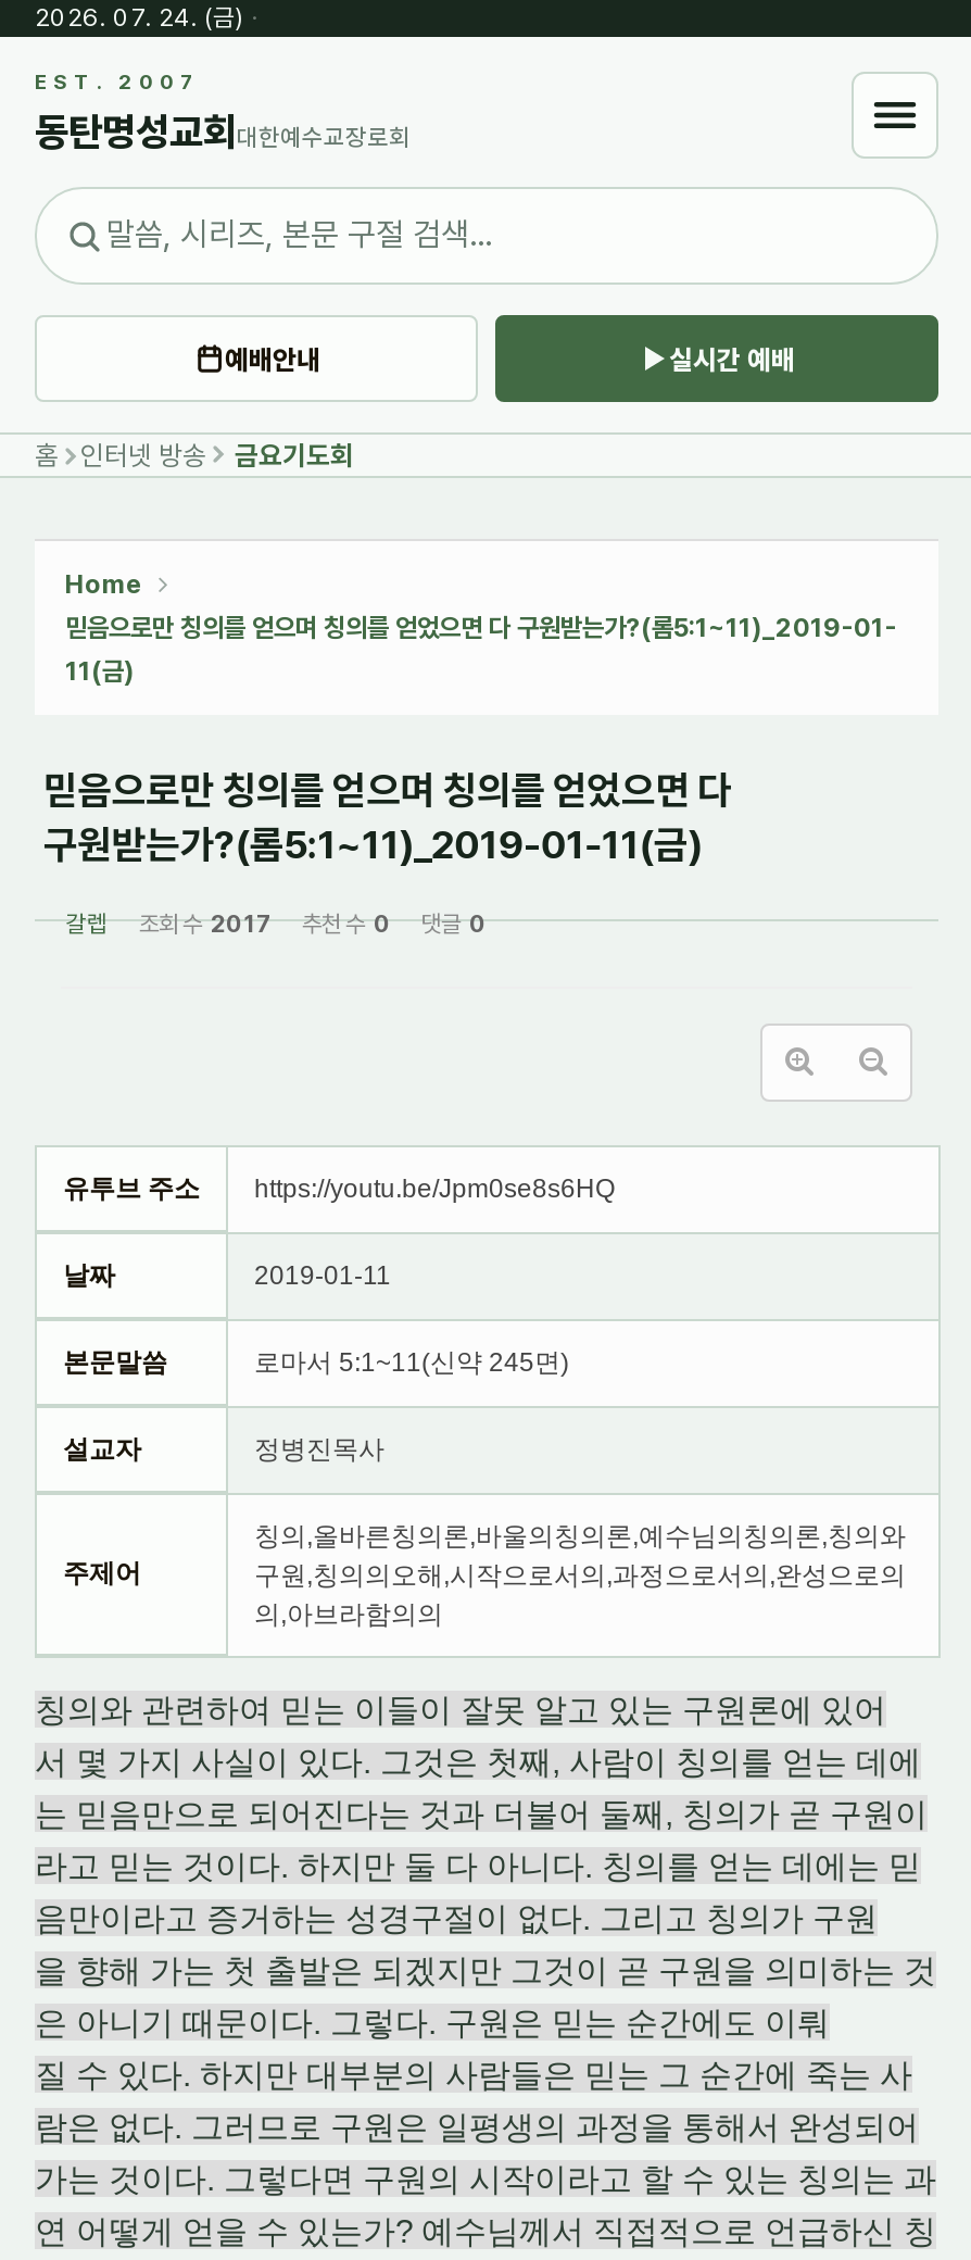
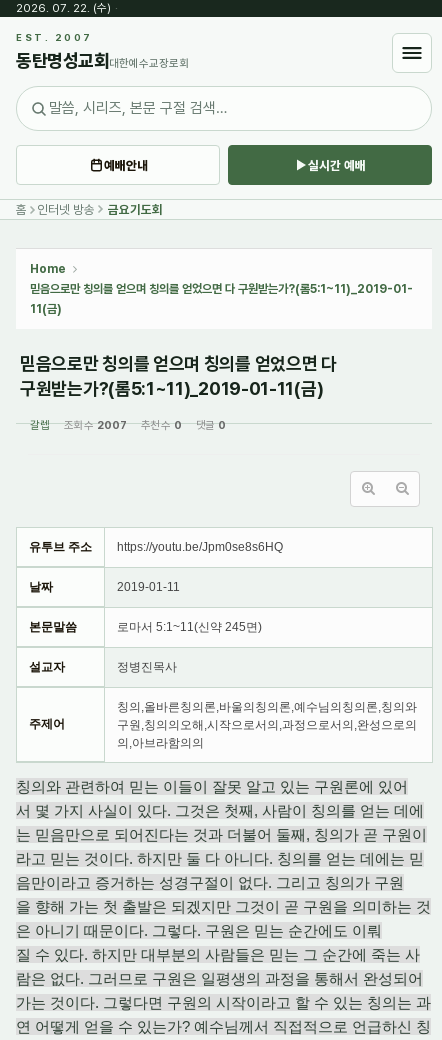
[35,2,258,33] 2026. 07. 24. (금) · -> [16,1,118,15] 2026. 07. 22. (수) ·
[139,911,272,939] 조회 수 2017 -> [64,419,127,432] 조회 수 2007

